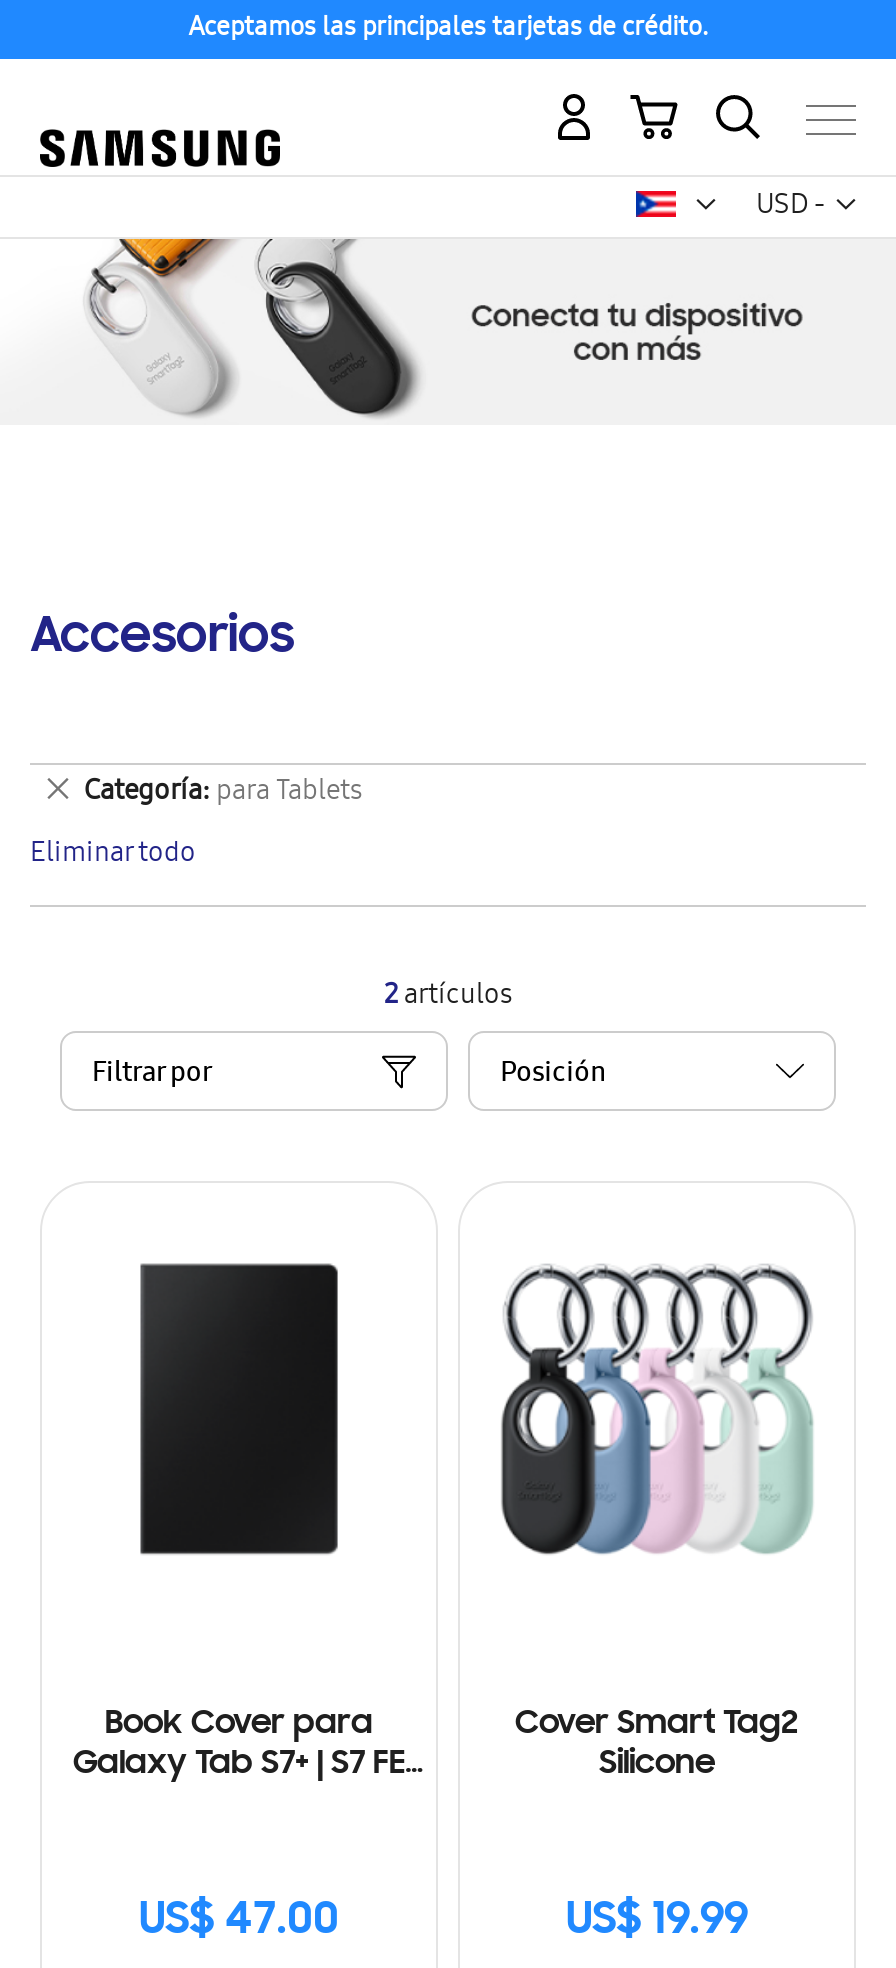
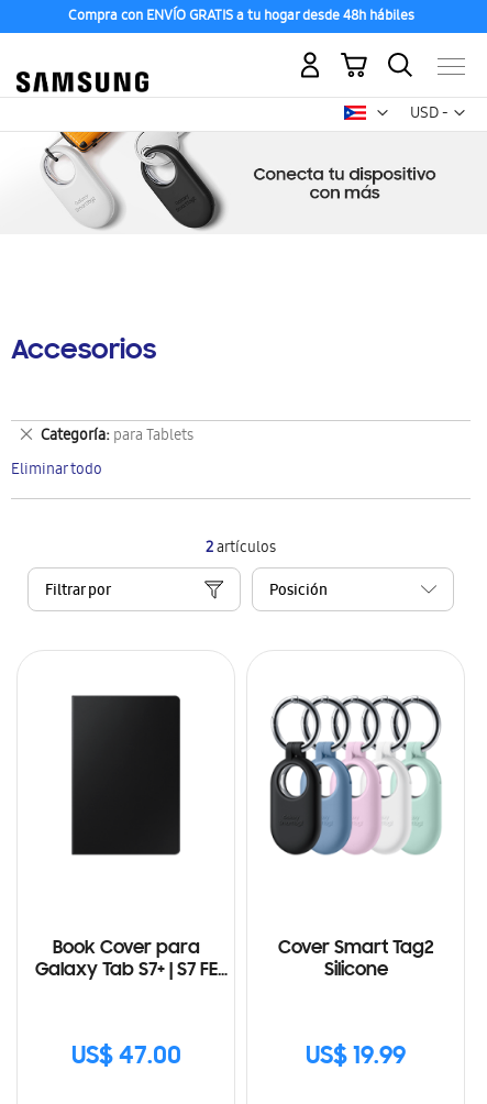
[188,9,708,51] Aceptamos las principales tarjetas de crédito. -> [68,5,414,29] Compra con ENVÍO GRATIS a tu hogar desde 48h hábiles

